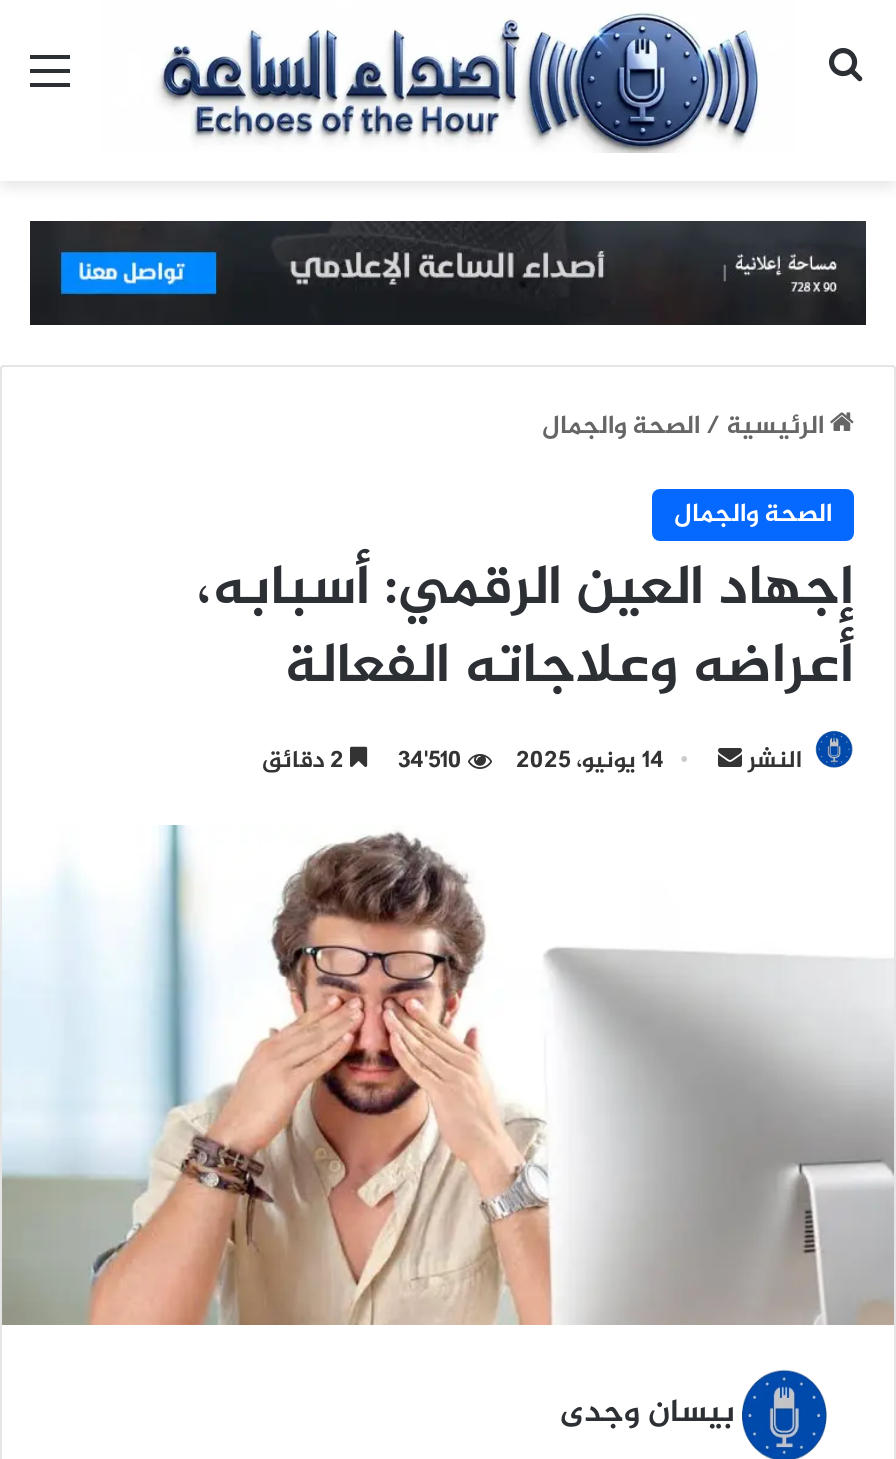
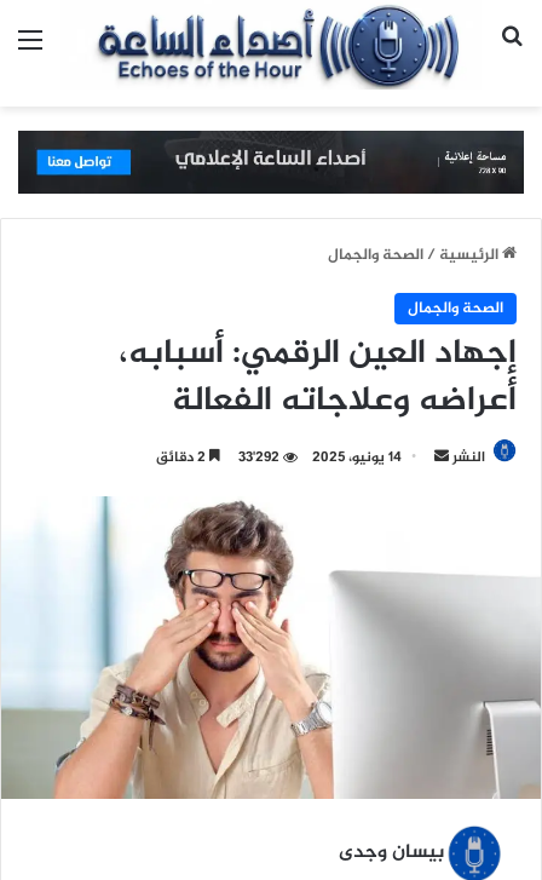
[398,740,462,780] 34٬510 -> [238,445,279,469] 33٬292

